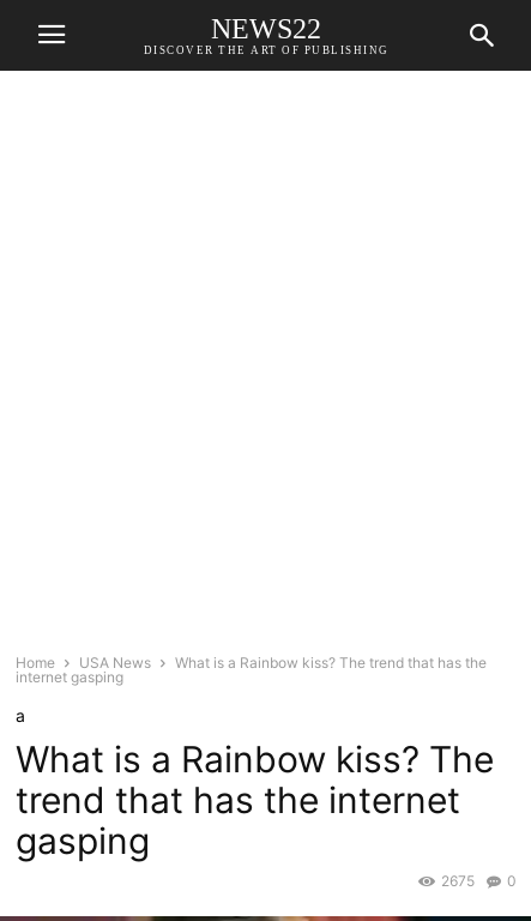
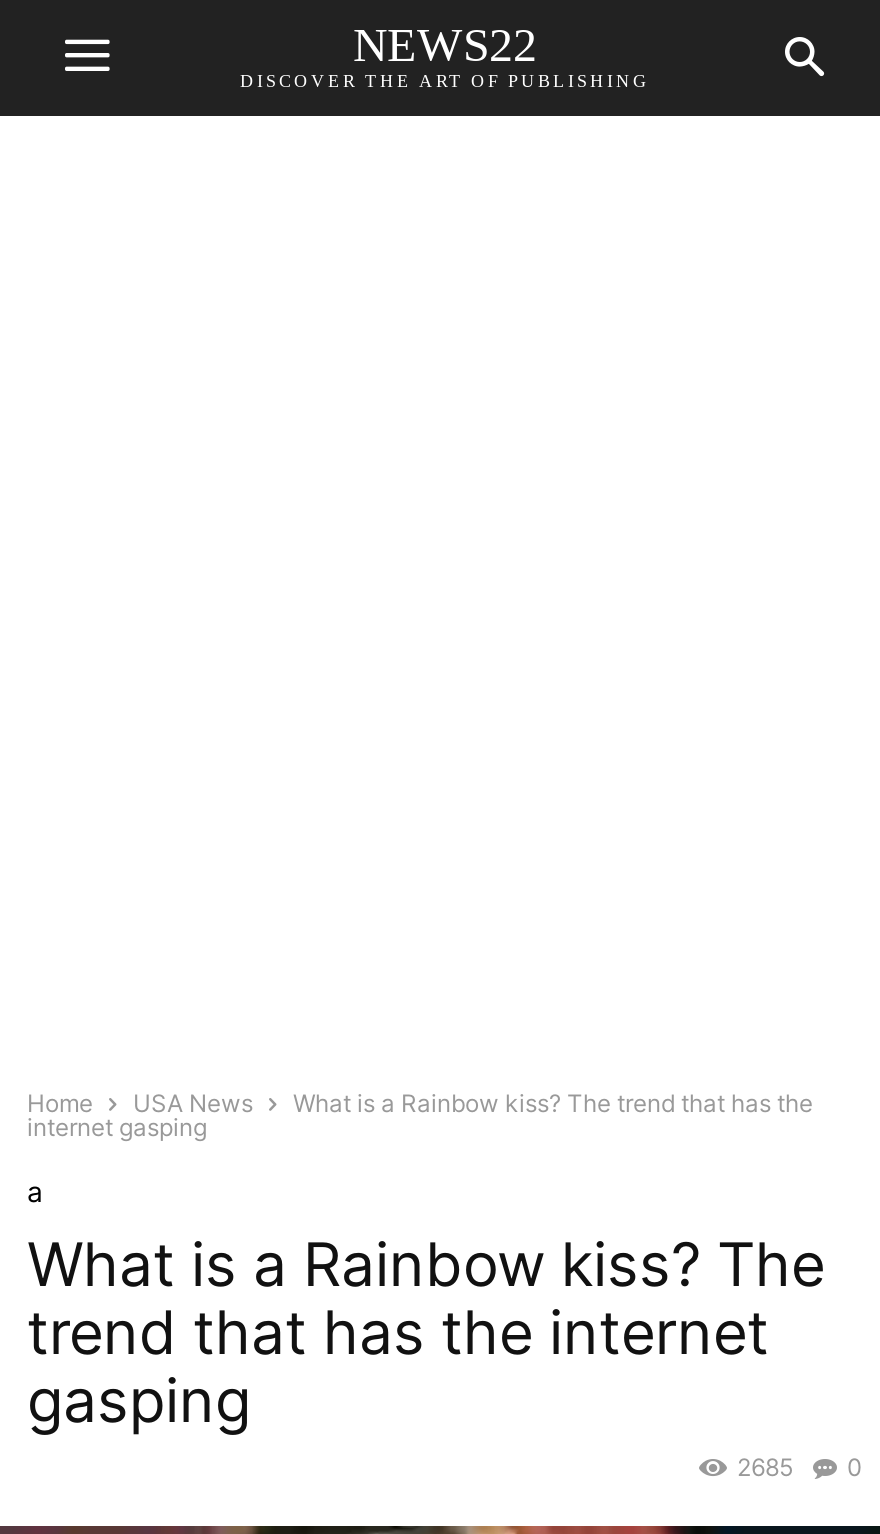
[441,872,517,890] 2675 0 -> [737,1452,863,1482] 2685 0

